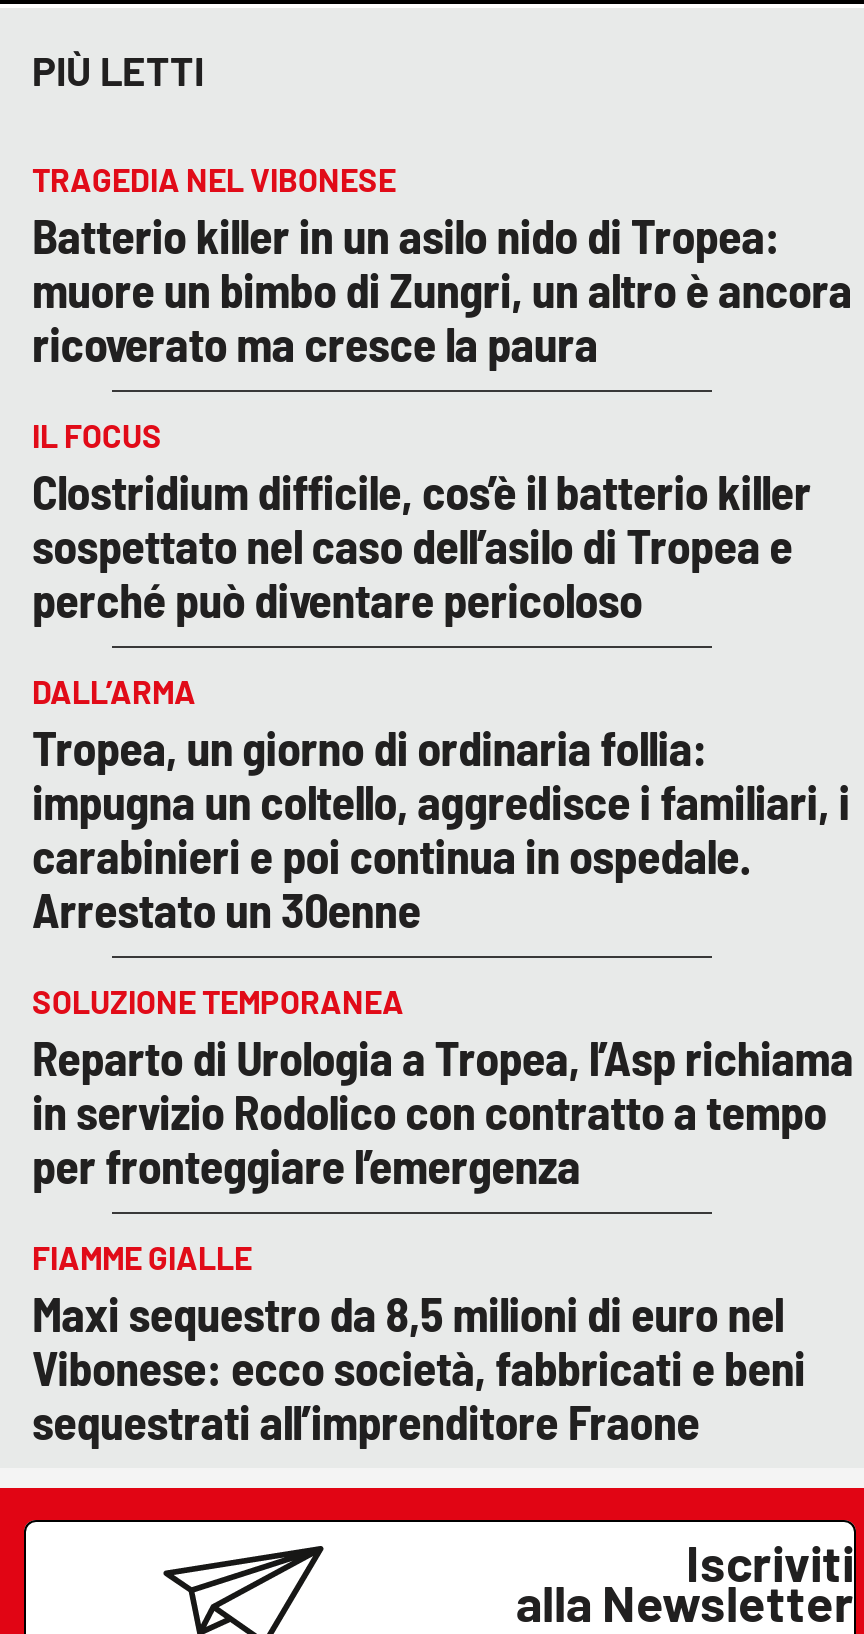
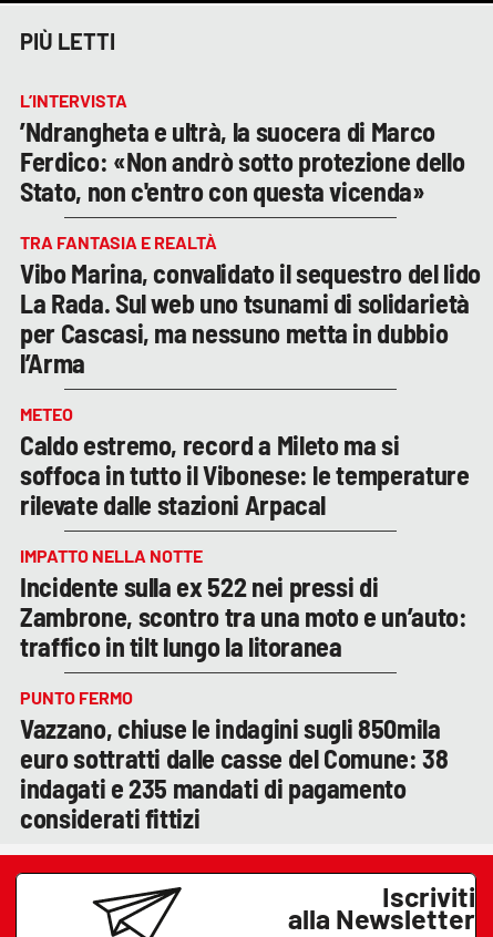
[32,159,852,371] TRAGEDIA NEL VIBONESE | Batterio killer in un asilo nido di Tropea: | muore un bimbo di Zungri, un altro è ancora | ricoverato ma cresce la paura -> [20,90,465,207] L’INTERVISTA | ’Ndrangheta e ultrà, la suocera di Marco | Ferdico: «Non andrò sotto protezione dello | Stato, non c'entro con questa vicenda»
[32,415,811,627] IL FOCUS | Clostridium difficile, cos’è il batterio killer | sospettato nel caso dell’asilo di Tropea e | perché può diventare pericoloso -> [20,232,481,379] TRA FANTASIA E REALTÀ | Vibo Marina, convalidato il sequestro del lido | La Rada. Sul web uno tsunami di solidarietà | per Cascasi, ma nessuno metta in dubbio | l’Arma
[32,671,850,937] DALL’ARMA | Tropea, un giorno di ordinaria follia: | impugna un coltello, aggredisce i familiari, i | carabinieri e poi continua in ospedale. | Arrestato un 30enne -> [20,403,469,521] METEO | Caldo estremo, record a Mileto ma si | soffoca in tutto il Vibonese: le temperature | rilevate dalle stazioni Arpacal
[32,981,853,1193] SOLUZIONE TEMPORANEA | Reparto di Urologia a Tropea, l’Asp richiama | in servizio Rodolico con contratto a tempo | per fronteggiare l’emergenza -> [20,545,467,663] IMPATTO NELLA NOTTE | Incidente sulla ex 522 nei pressi di | Zambrone, scontro tra una moto e un’auto: | traffico in tilt lungo la litoranea
[32,1237,805,1449] FIAMME GIALLE | Maxi sequestro da 8,5 milioni di euro nel | Vibonese: ecco società, fabbricati e beni | sequestrati all’imprenditore Fraone -> [20,687,448,834] PUNTO FERMO | Vazzano, chiuse le indagini sugli 850mila | euro sottratti dalle casse del Comune: 38 | indagati e 235 mandati di pagamento | considerati fittizi

